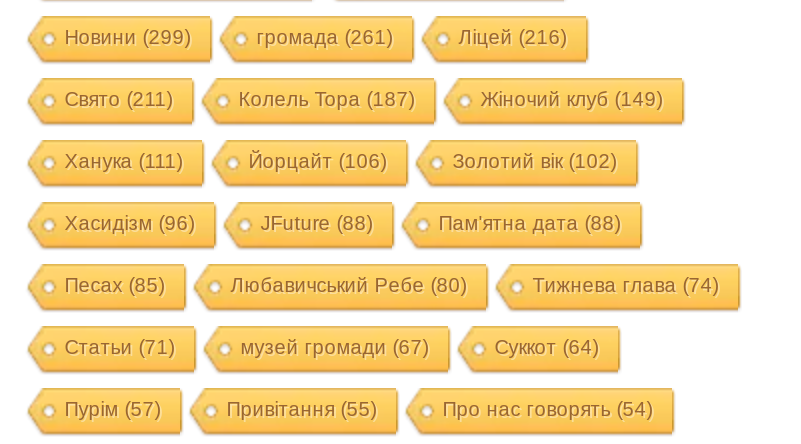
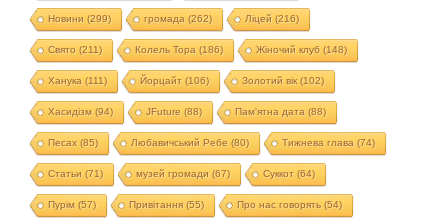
[256,26,392,48] громада (261) -> [144,13,212,24] громада (262)
[238,88,414,110] Колель Тора (187) -> [135,44,223,55] Колель Тора (186)
[480,88,662,110] Жіночий клуб (149) -> [256,44,347,55] Жіночий клуб (148)
[64,212,194,234] Хасидізм (96) -> [48,106,113,117] Хасидізм (94)

